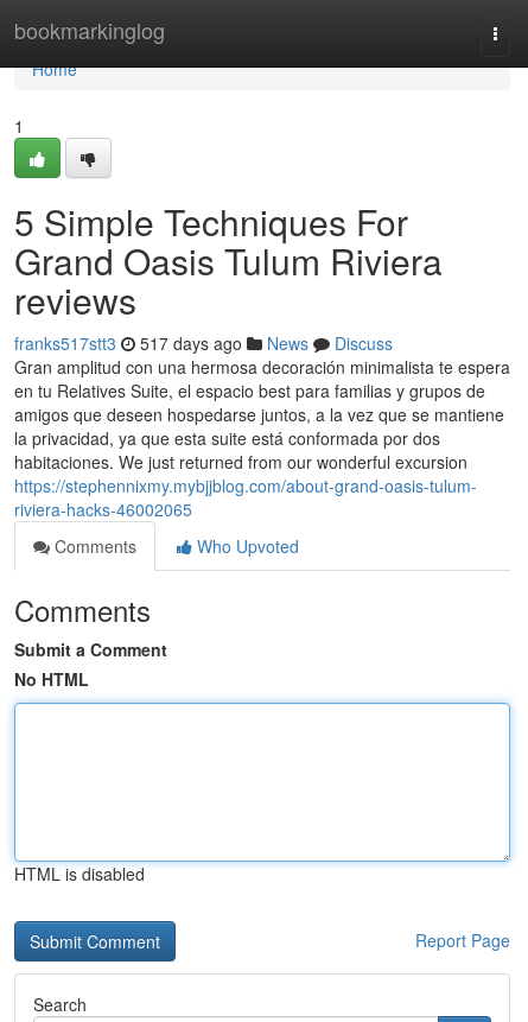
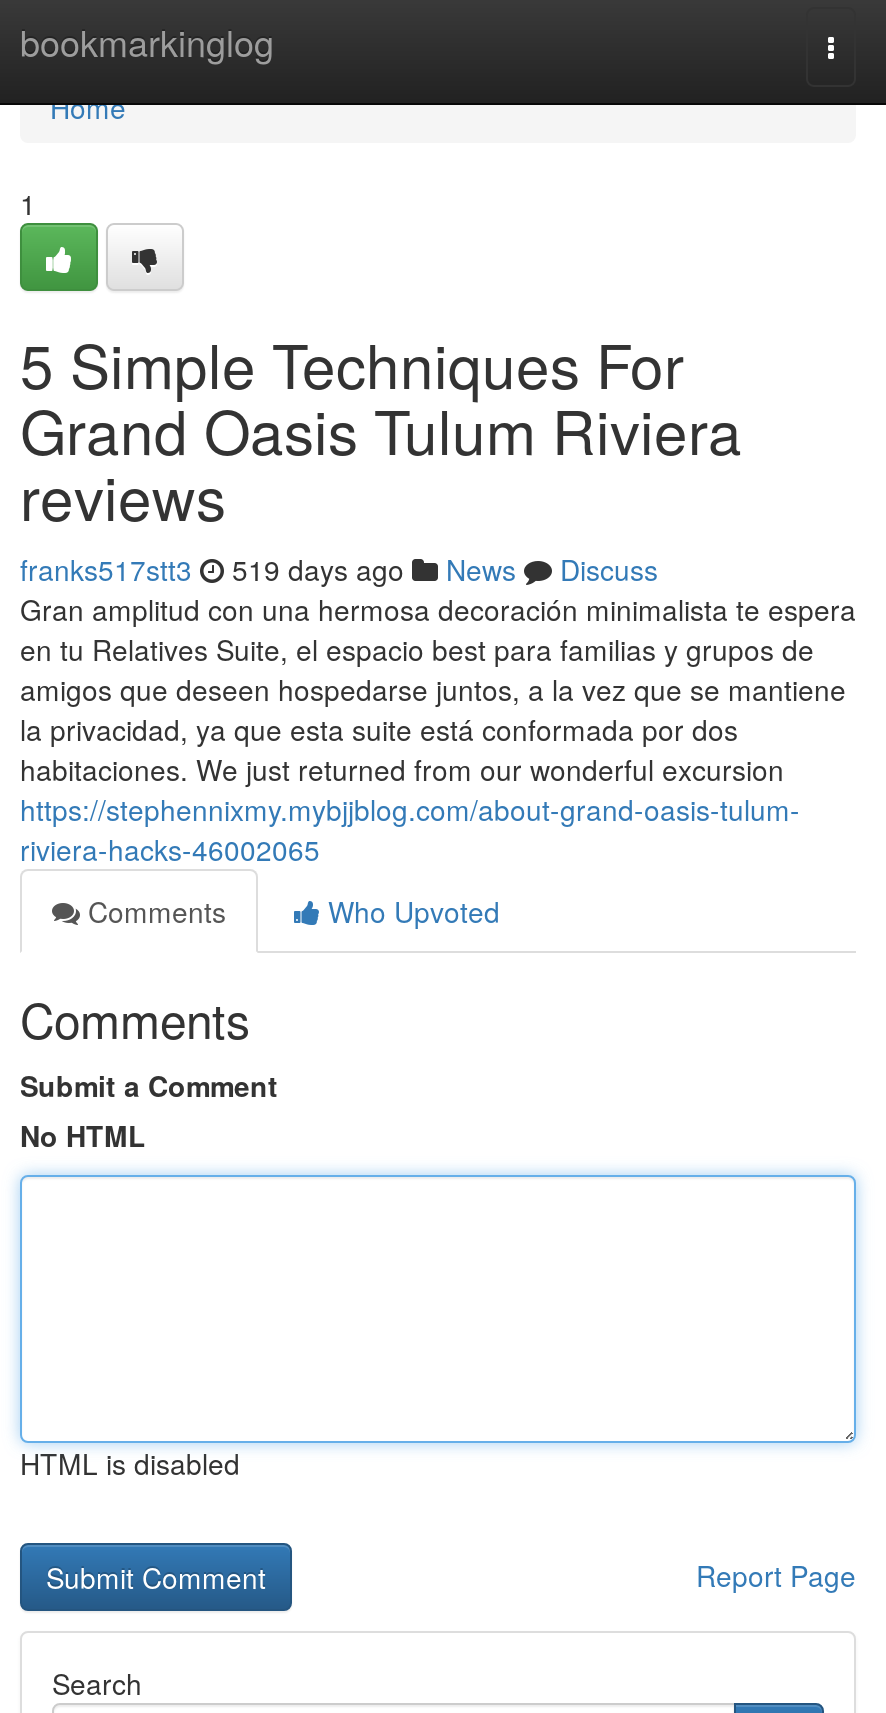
[14,331,393,355] franks517stt3 517 days ago News Discuss -> [20,549,658,589] franks517stt3 519 days ago News Discuss

